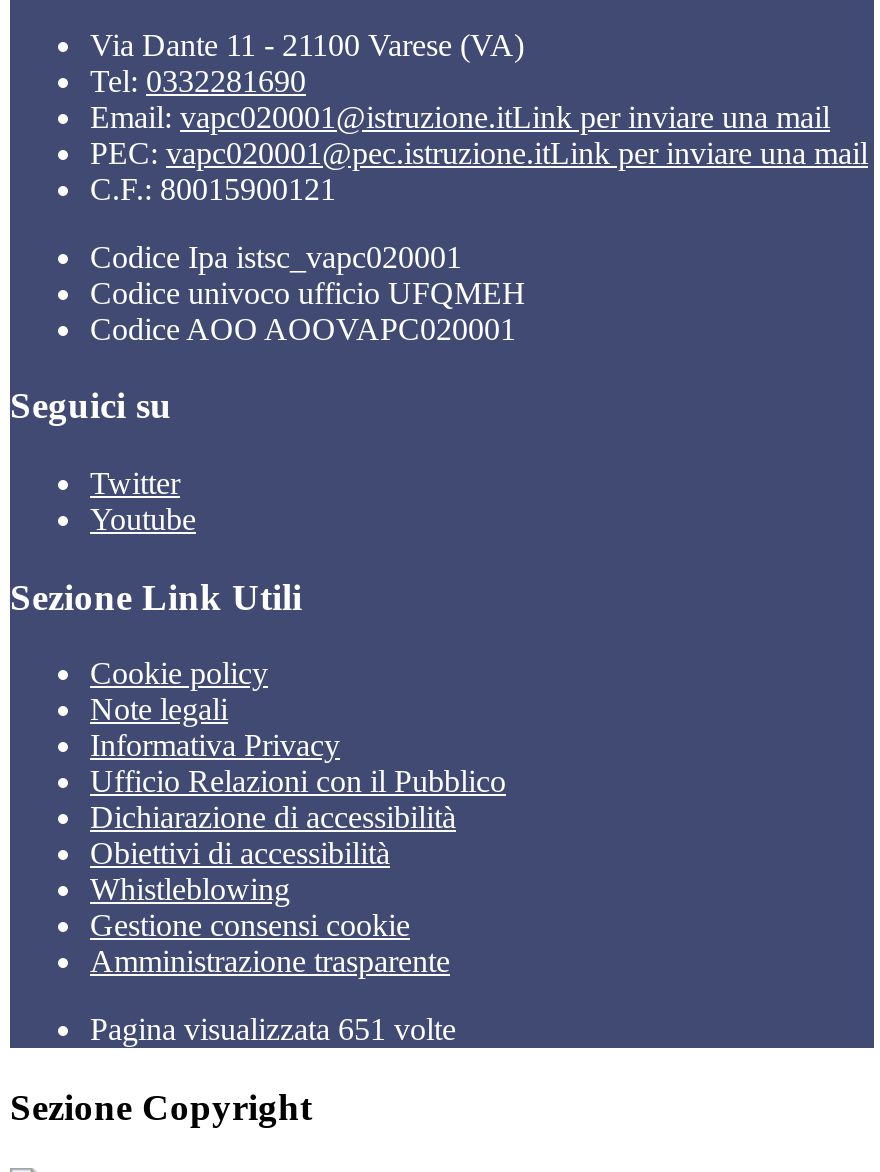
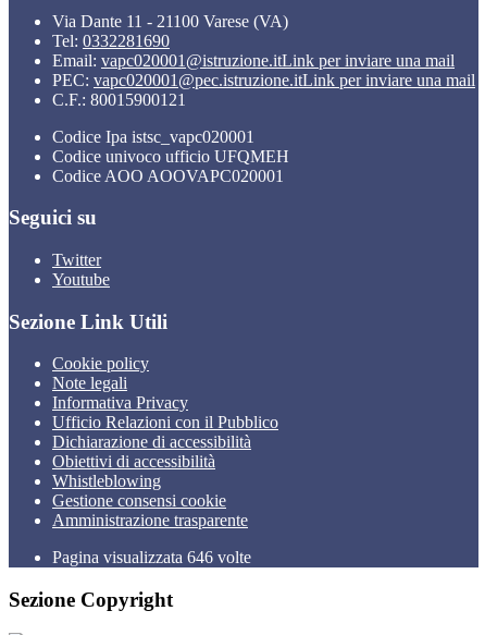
[90,1013,456,1047] Pagina visualizzata 651 volte -> [52,548,251,567] Pagina visualizzata 646 volte

